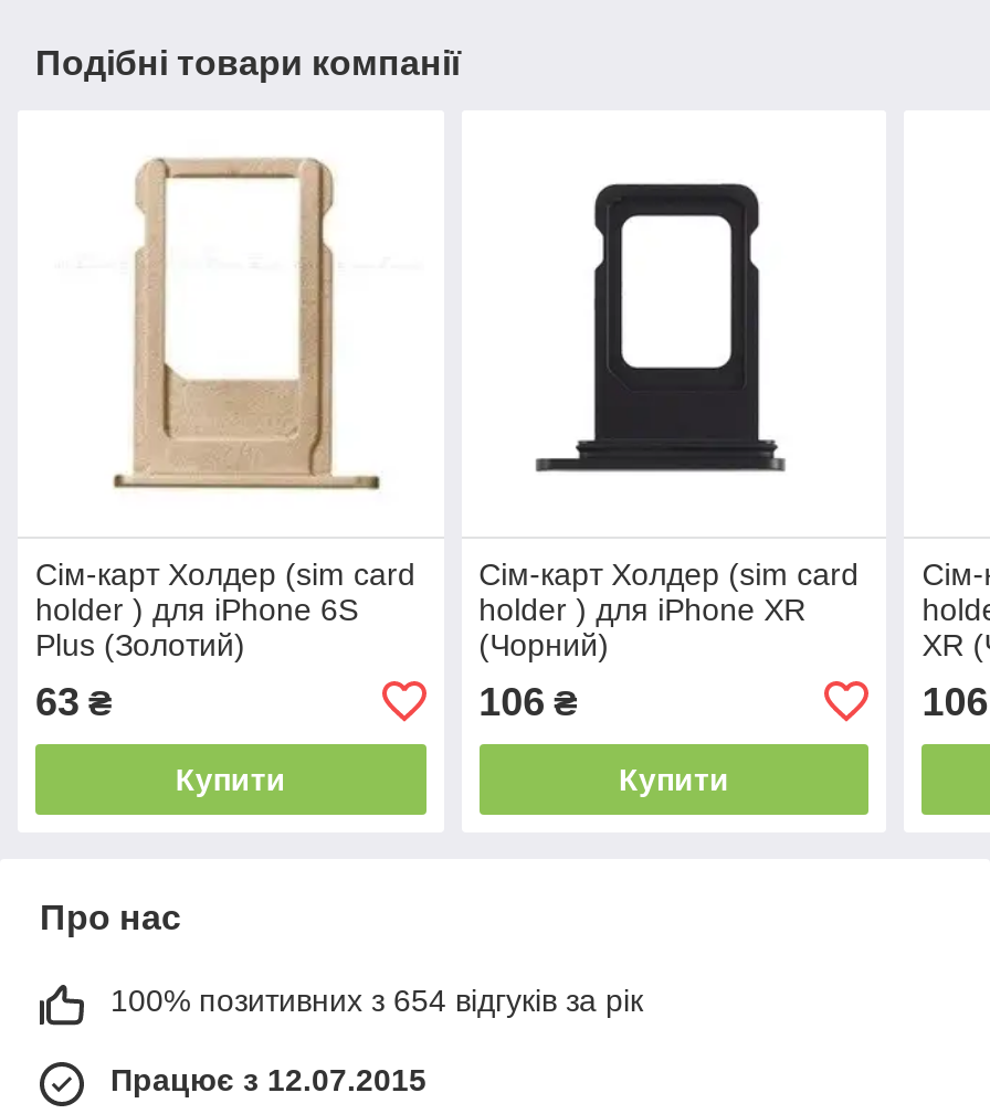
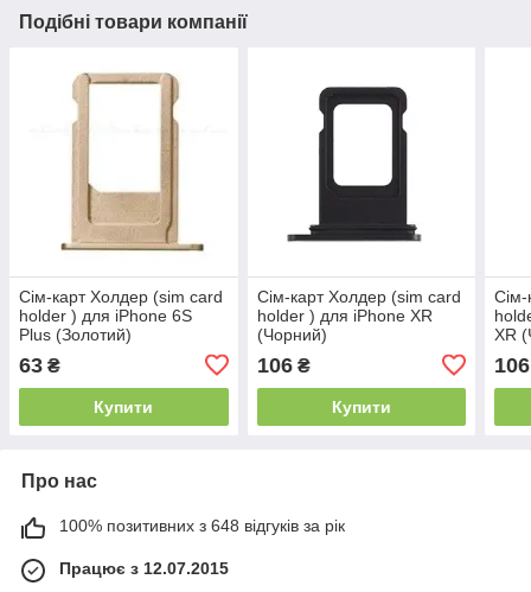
[110,982,643,1018] 100% позитивних з 654 відгуків за рік -> [59,516,345,535] 100% позитивних з 648 відгуків за рік

